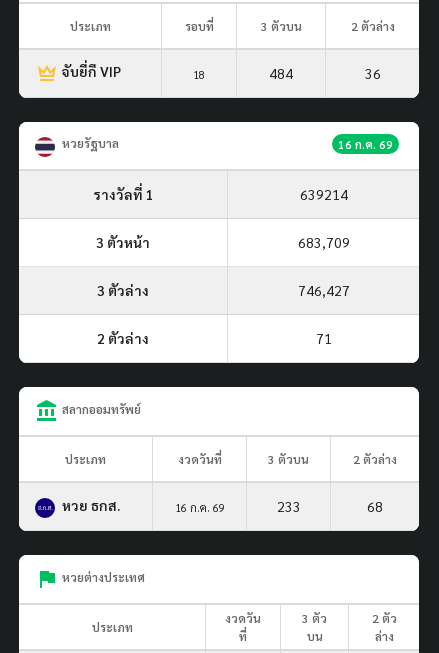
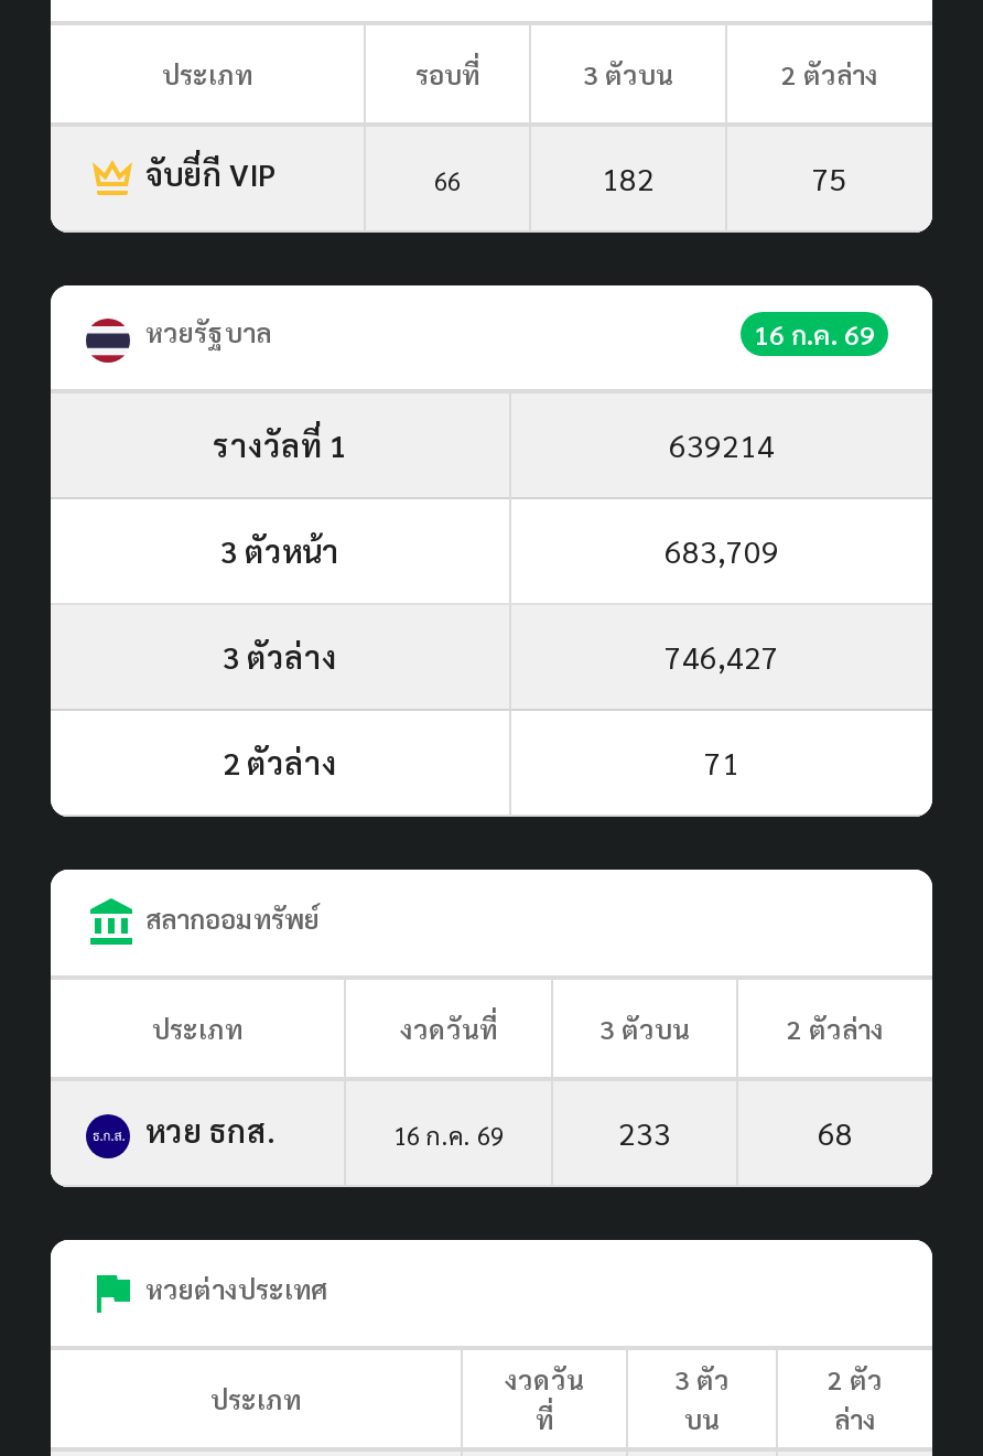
[193,67,205,82] 18 -> [434,164,461,197] 66
[269,64,293,82] 484 -> [602,157,655,197] 182
[364,64,380,82] 36 -> [812,157,847,197] 75

